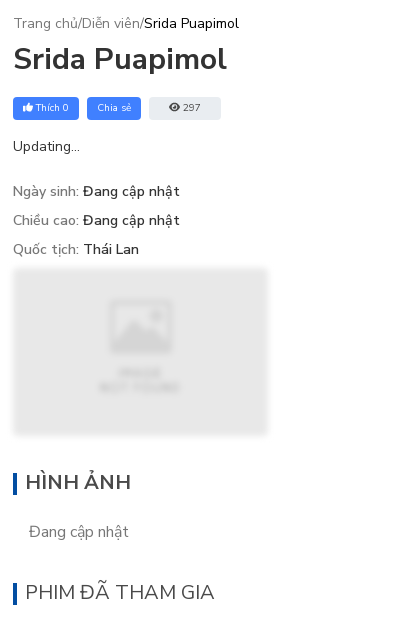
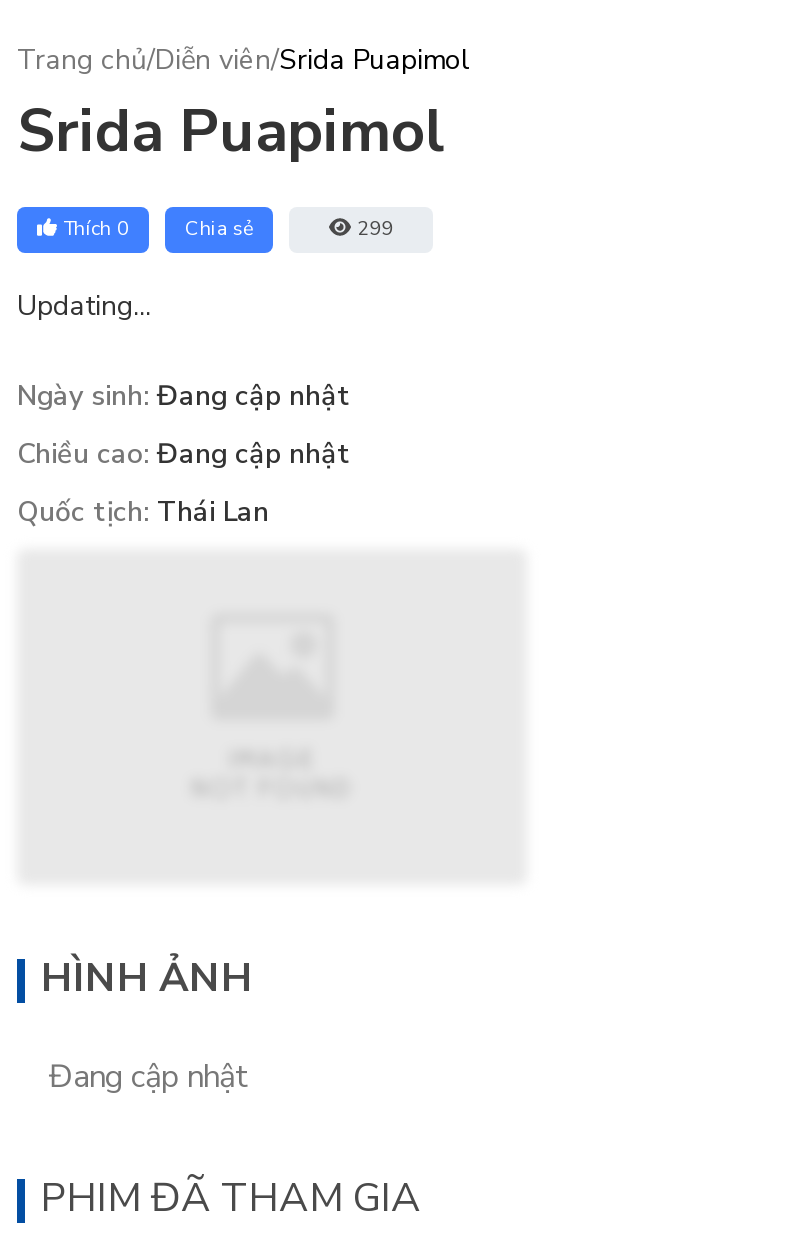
[183,101,201,115] 297 -> [357,215,393,243] 299

